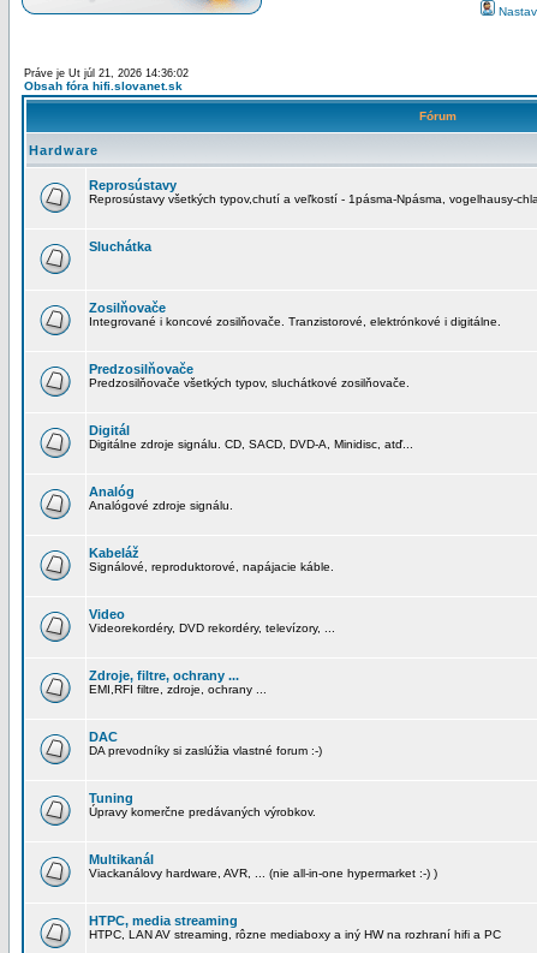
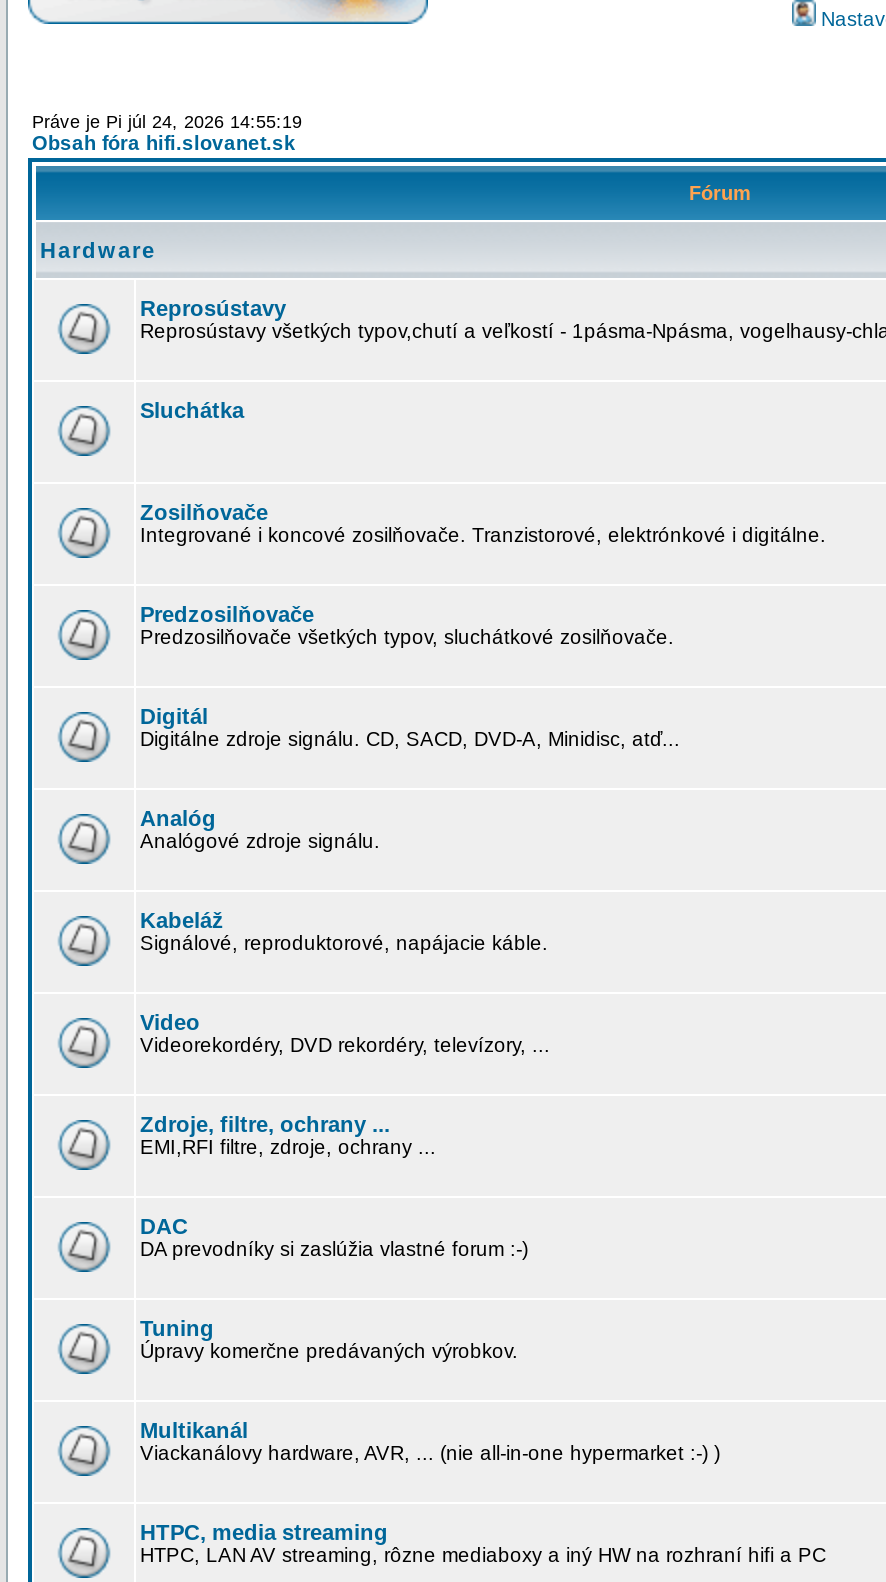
[24,67,189,79] Práve je Ut júl 21, 2026 14:36:02 -> [32,112,302,132] Práve je Pi júl 24, 2026 14:55:19

